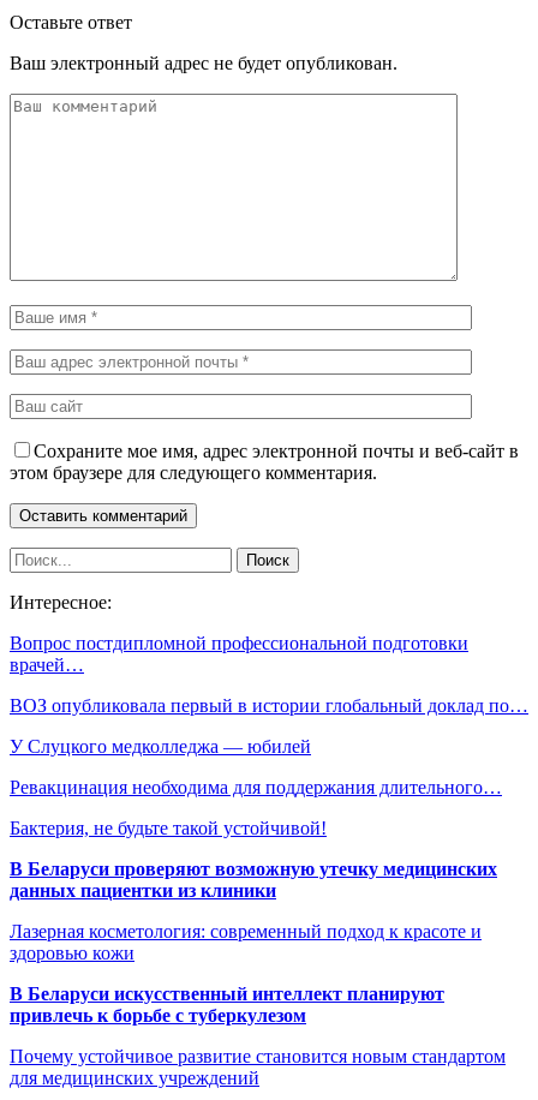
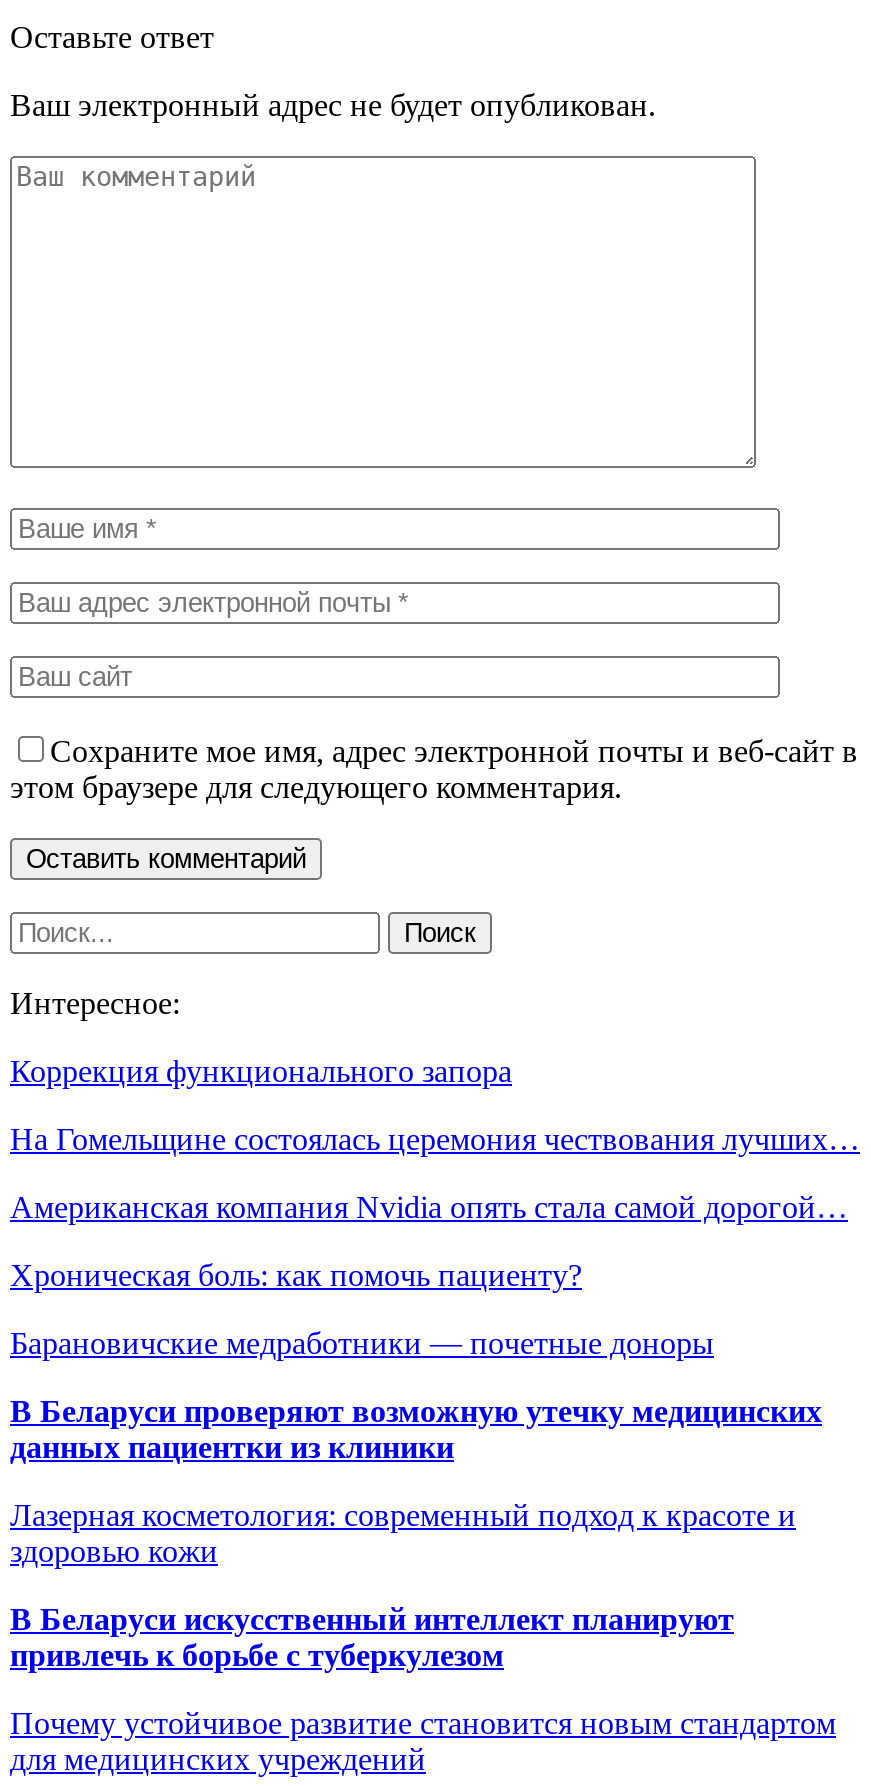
[10,633,468,675] Вопрос постдипломной профессиональной подготовки | врачей… -> [10,1054,512,1088] Коррекция функционального запора
[10,695,528,715] ВОЗ опубликовала первый в истории глобальный доклад по… -> [10,1122,860,1156] На Гомельщине состоялась церемония чествования лучших…
[10,736,311,756] У Слуцкого медколледжа — юбилей -> [10,1190,848,1224] Американская компания Nvidia опять стала самой дорогой…
[10,777,502,797] Ревакцинация необходима для поддержания длительного… -> [10,1258,582,1292] Хроническая боль: как помочь пациенту?
[10,818,327,838] Бактерия, не будьте такой устойчивой! -> [10,1326,714,1360] Барановичские медработники — почетные доноры

